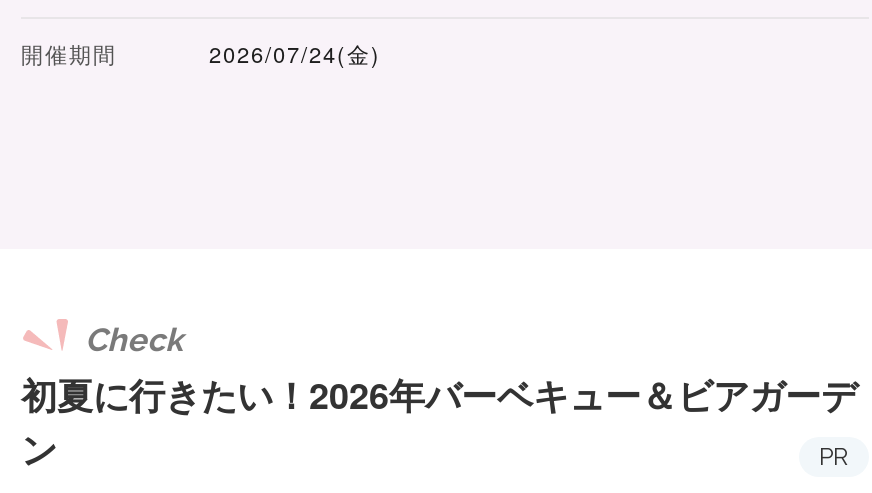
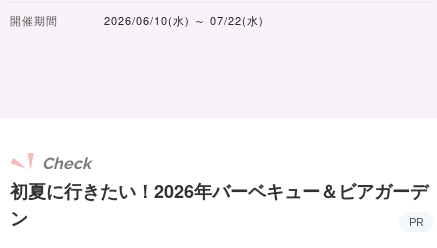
[209,37,381,69] 2026/07/24(金) -> [104,12,264,28] 2026/06/10(水) ～ 07/22(水)

